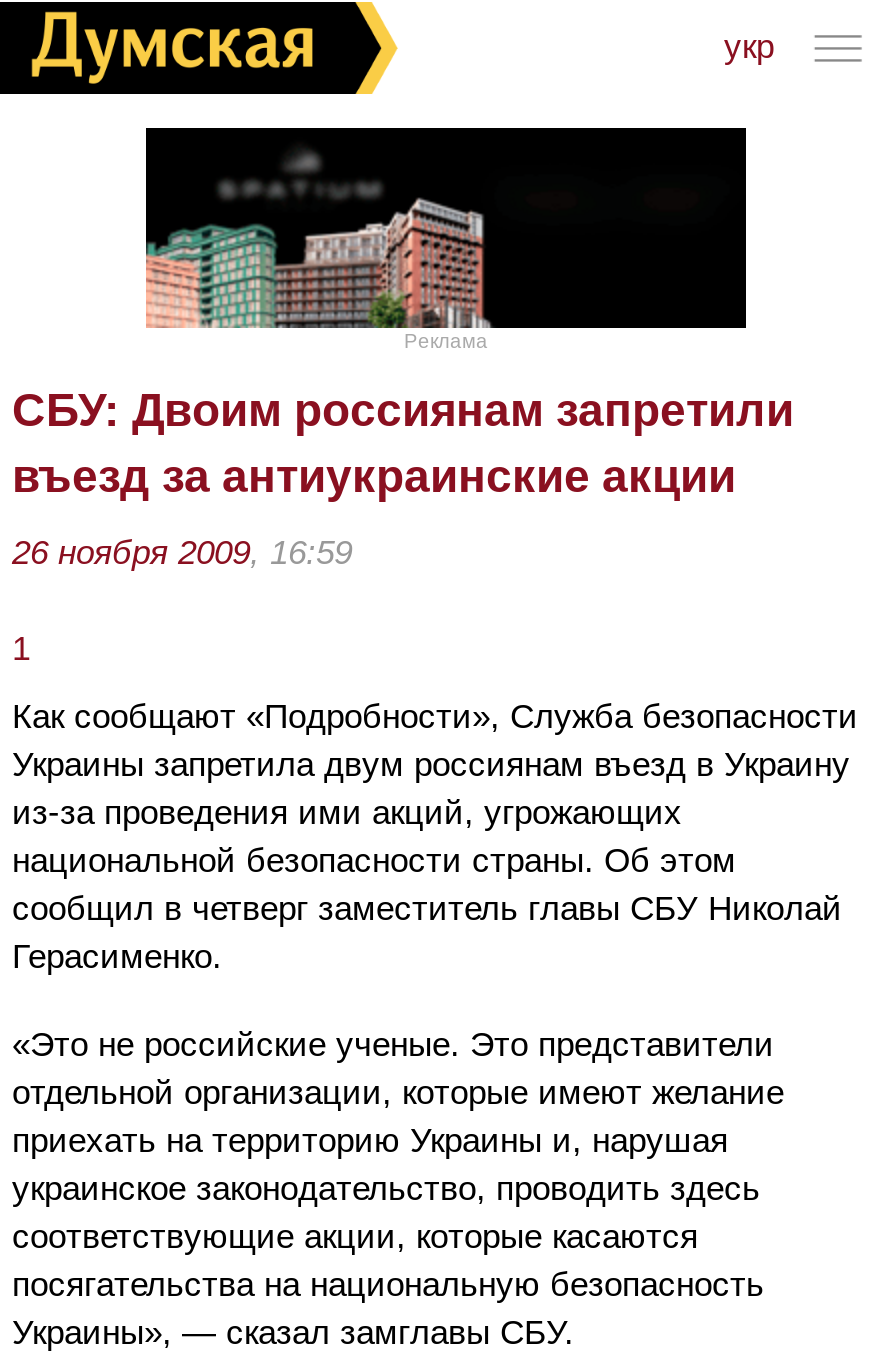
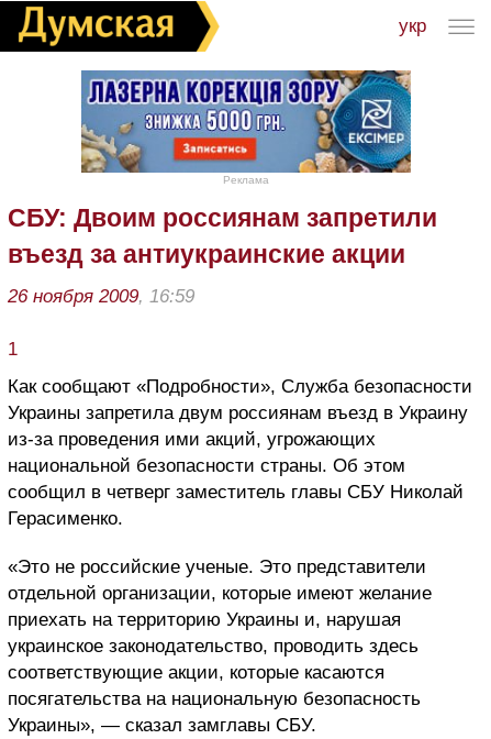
[144,126,748,330] [image] -> [80,69,412,174] [image]

